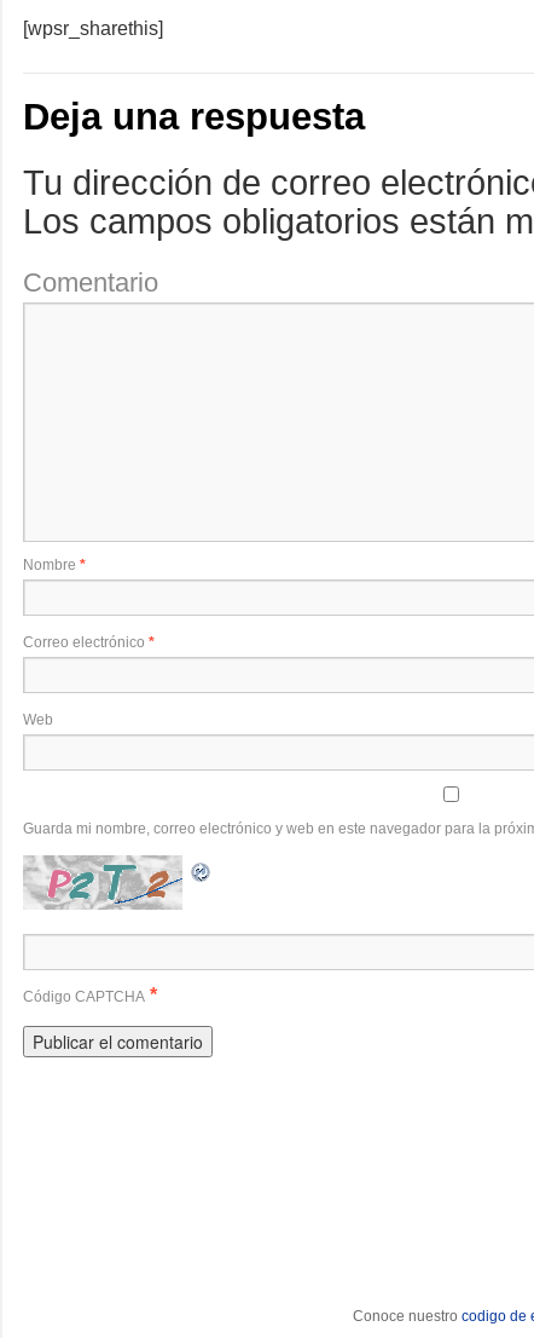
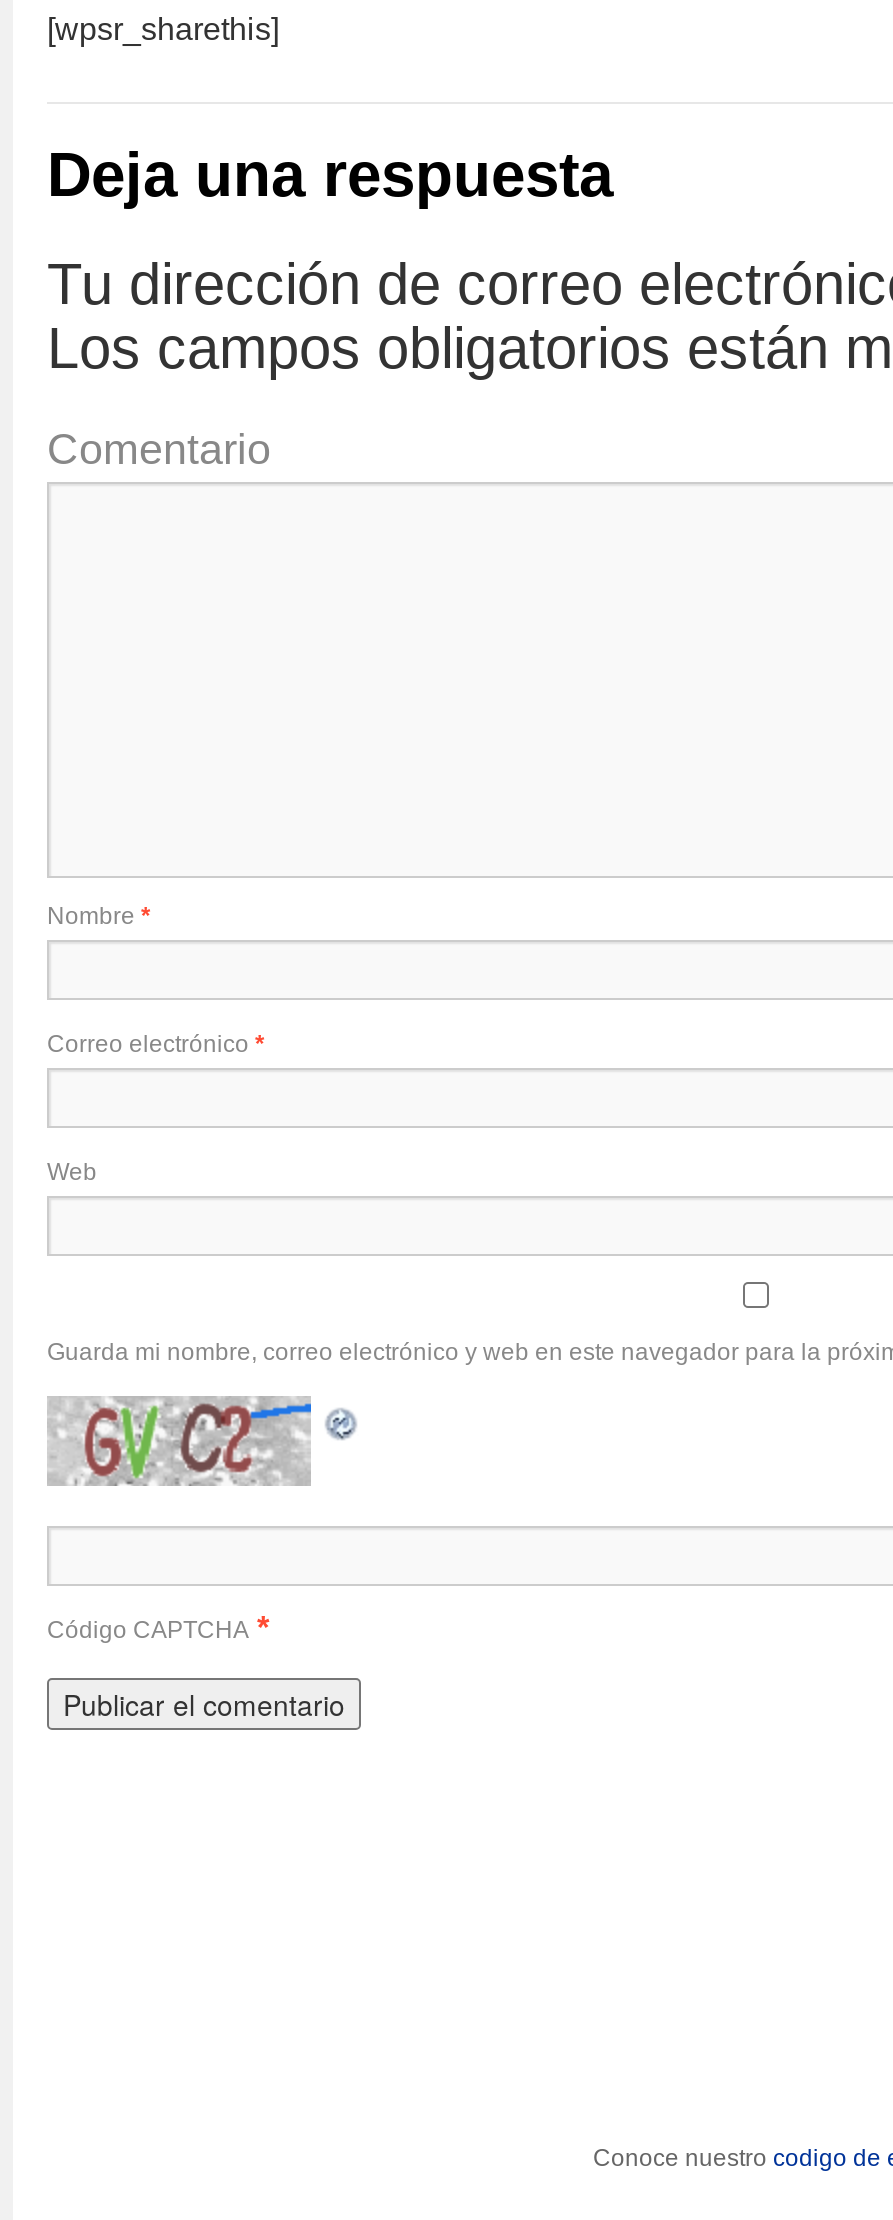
[24,855,182,910] [image] -> [47,1396,313,1486] [image]

